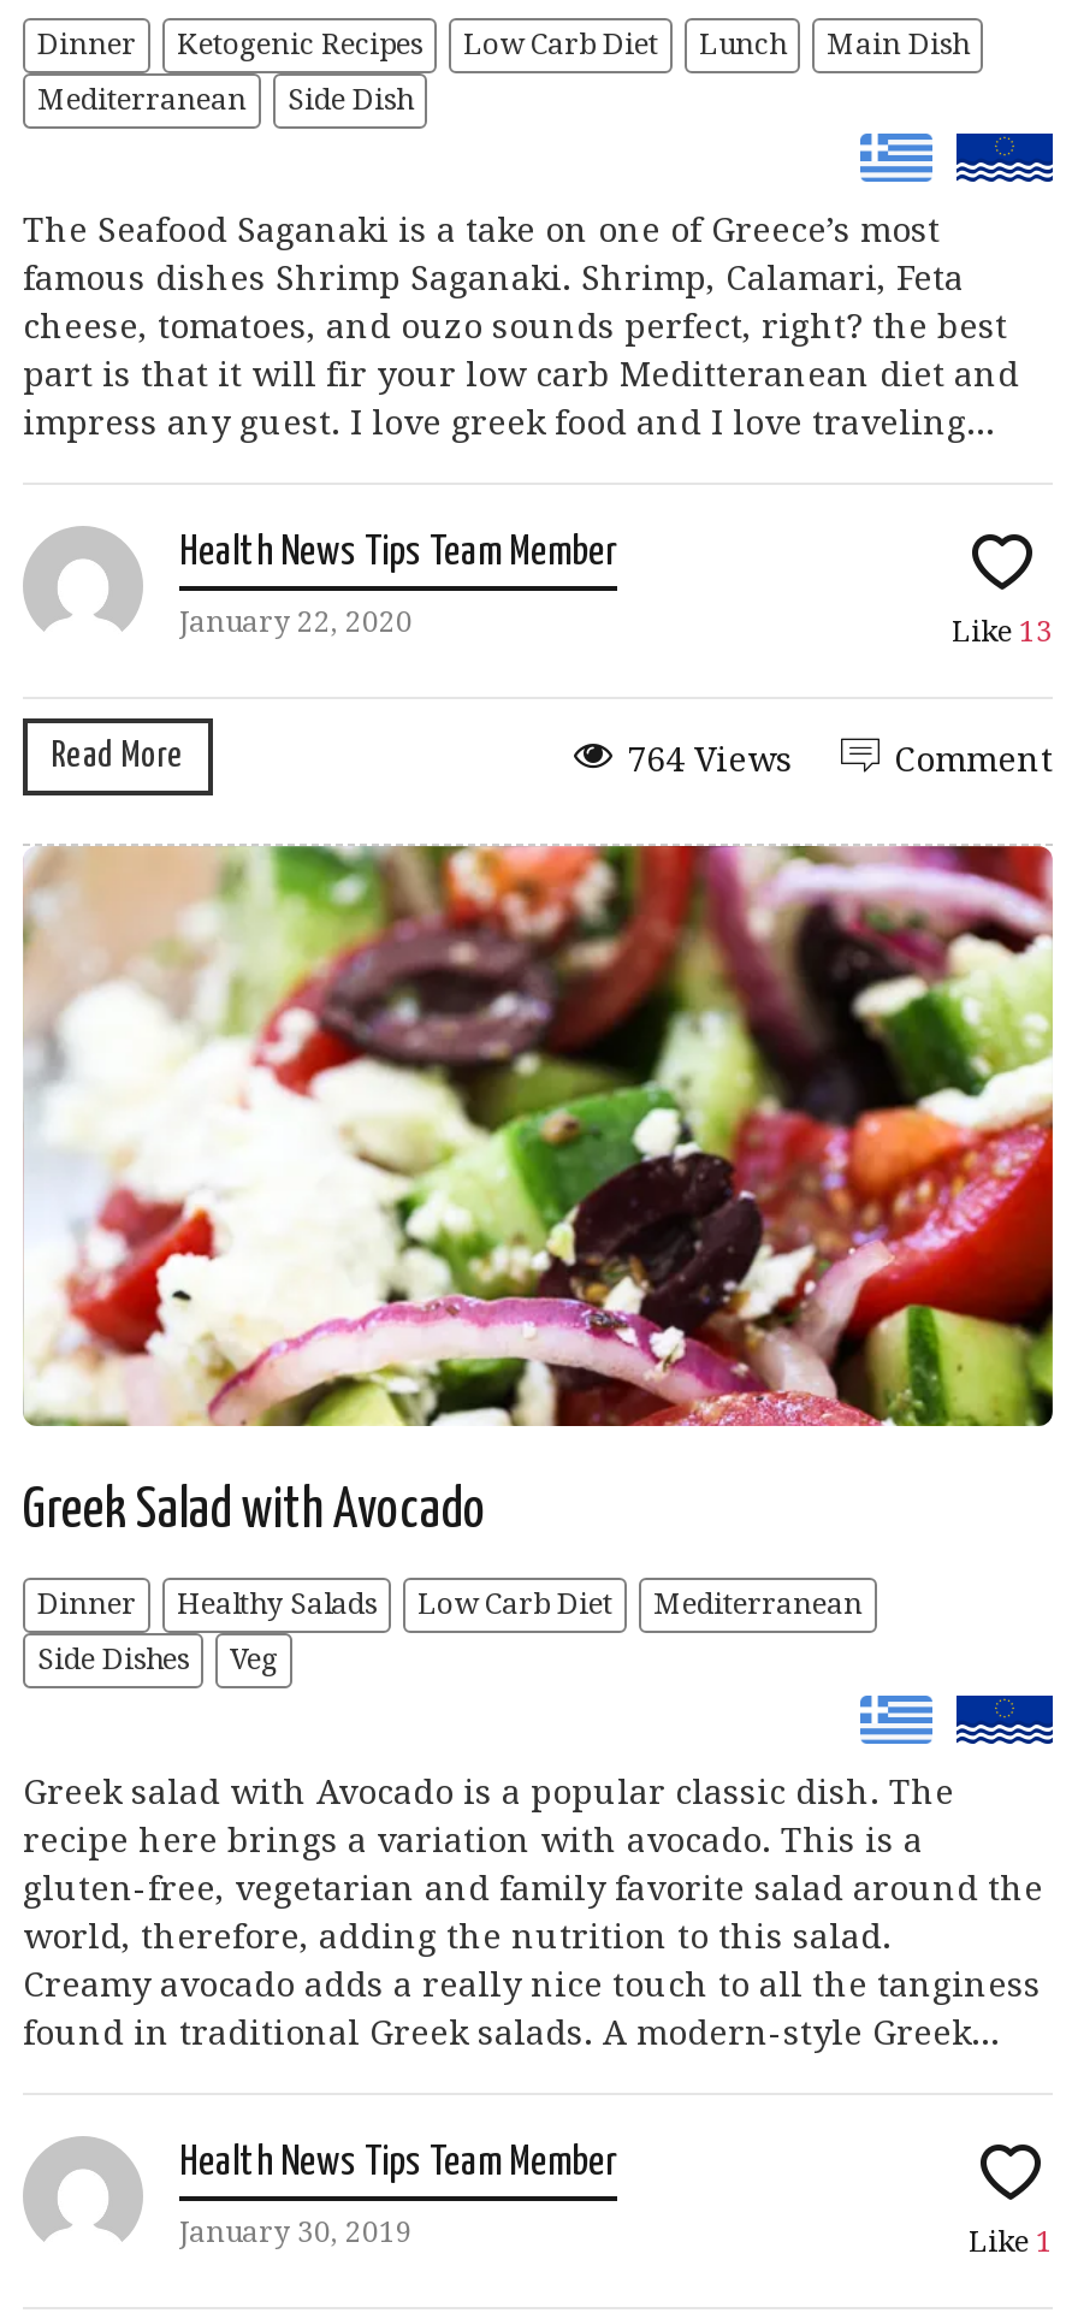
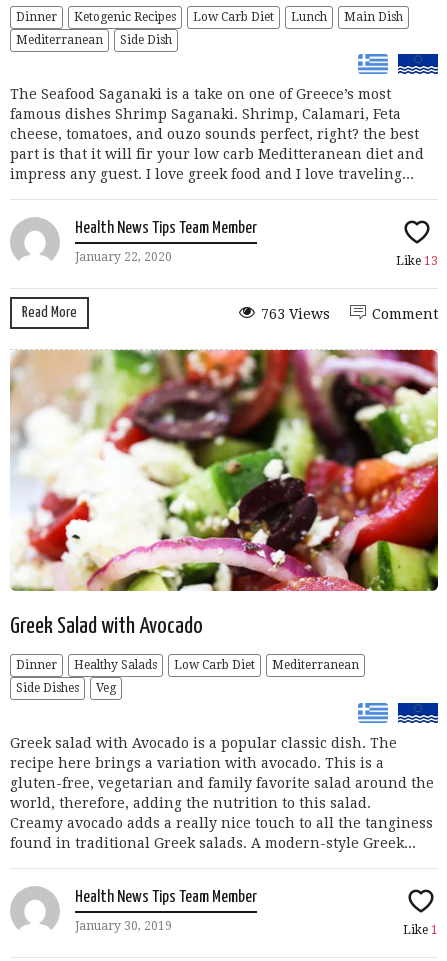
[627,741,793,780] 764 Views -> [261,306,330,322] 763 Views

